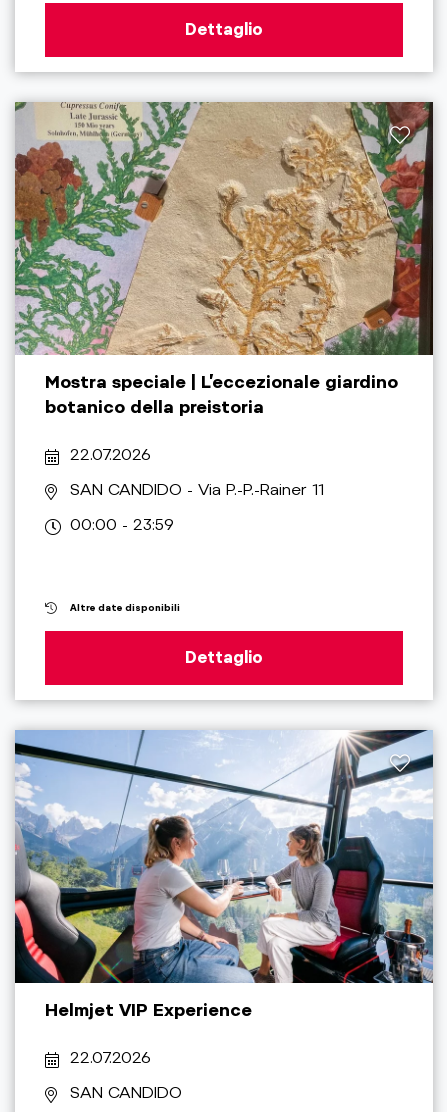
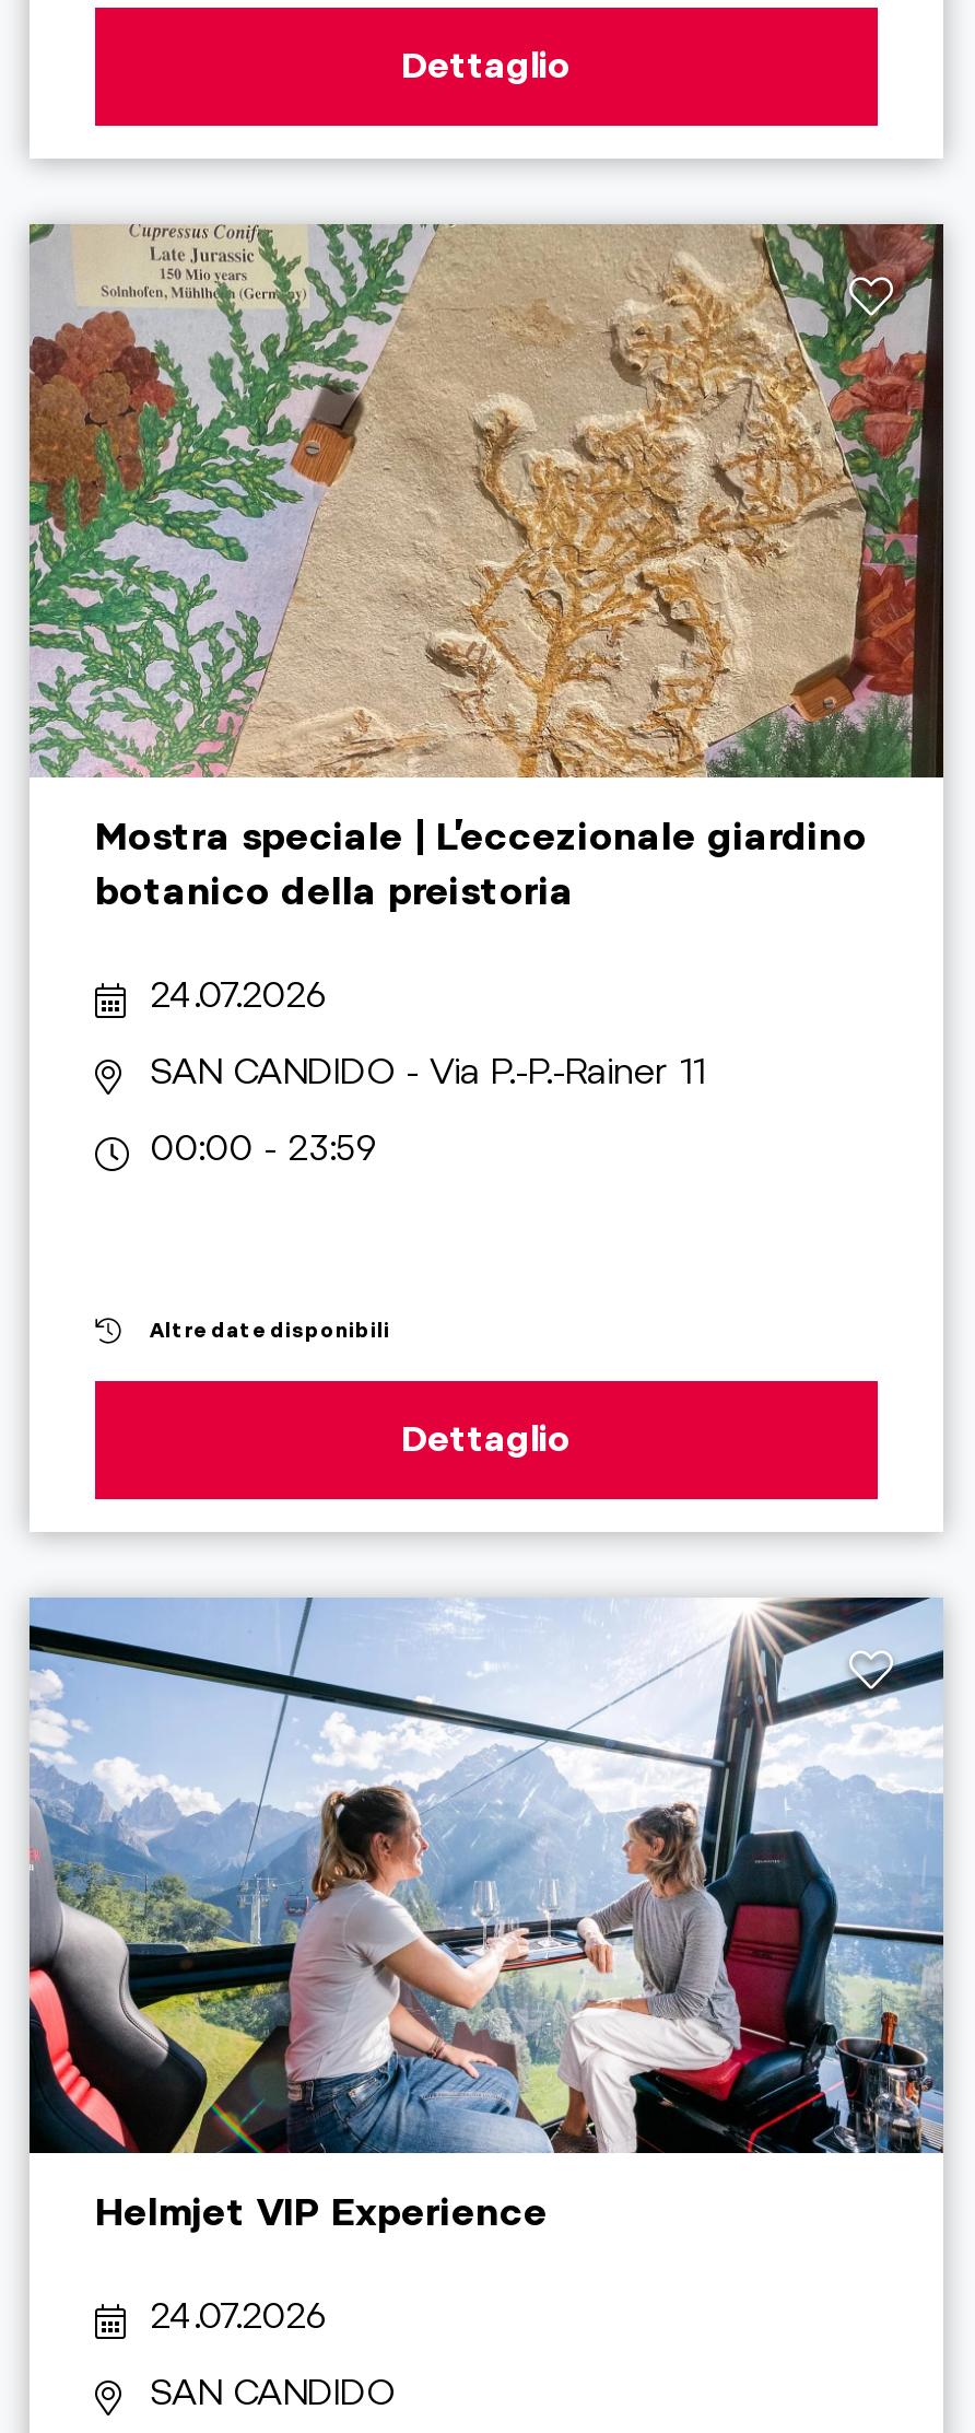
[70,445,151,464] 22.07.2026 -> [150,975,327,1017] 24.07.2026
[70,1048,151,1067] 22.07.2026 -> [150,2294,327,2335] 24.07.2026

